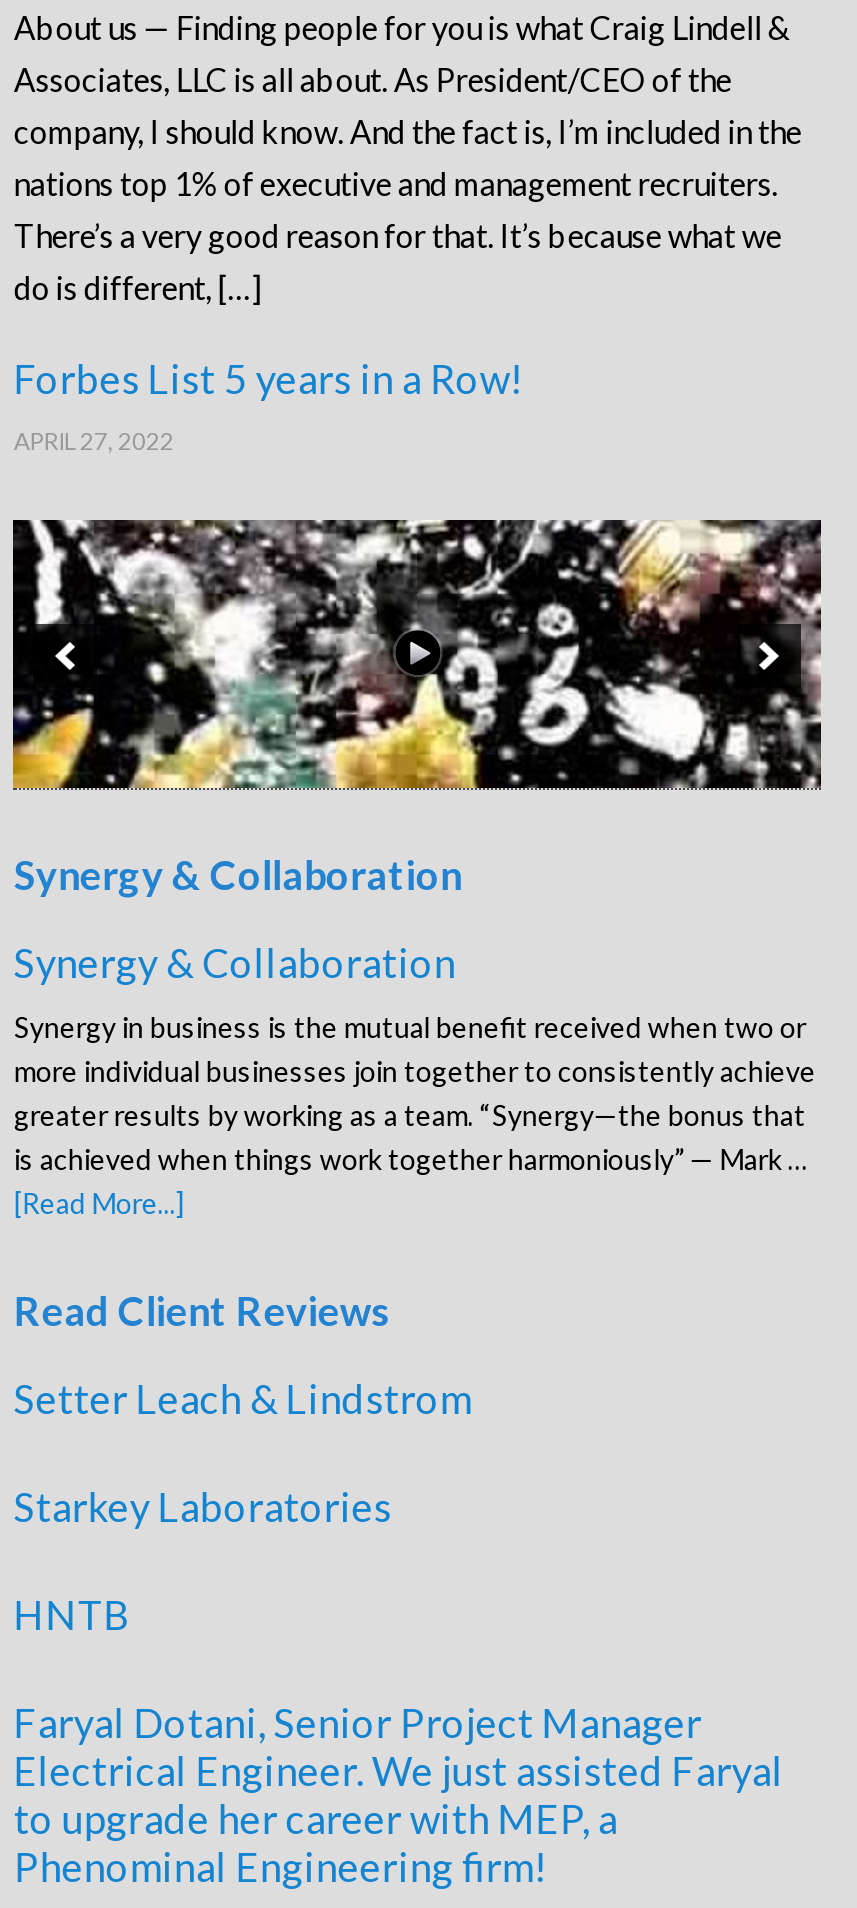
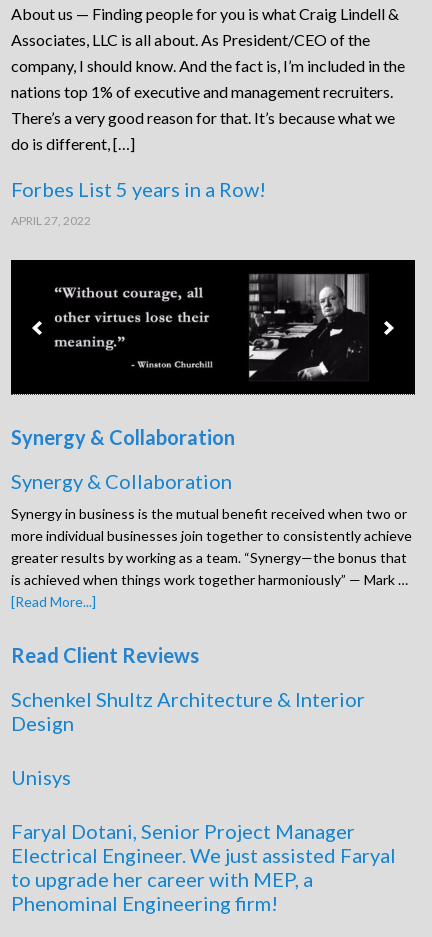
[11,518,823,790] [image] -> [10,259,416,395] [image]
[14,1375,472,1639] Setter Leach & Lindstrom | Starkey Laboratories | HNTB -> [11,687,365,789] Schenkel Shultz Architecture & Interior | Design | Unisys

